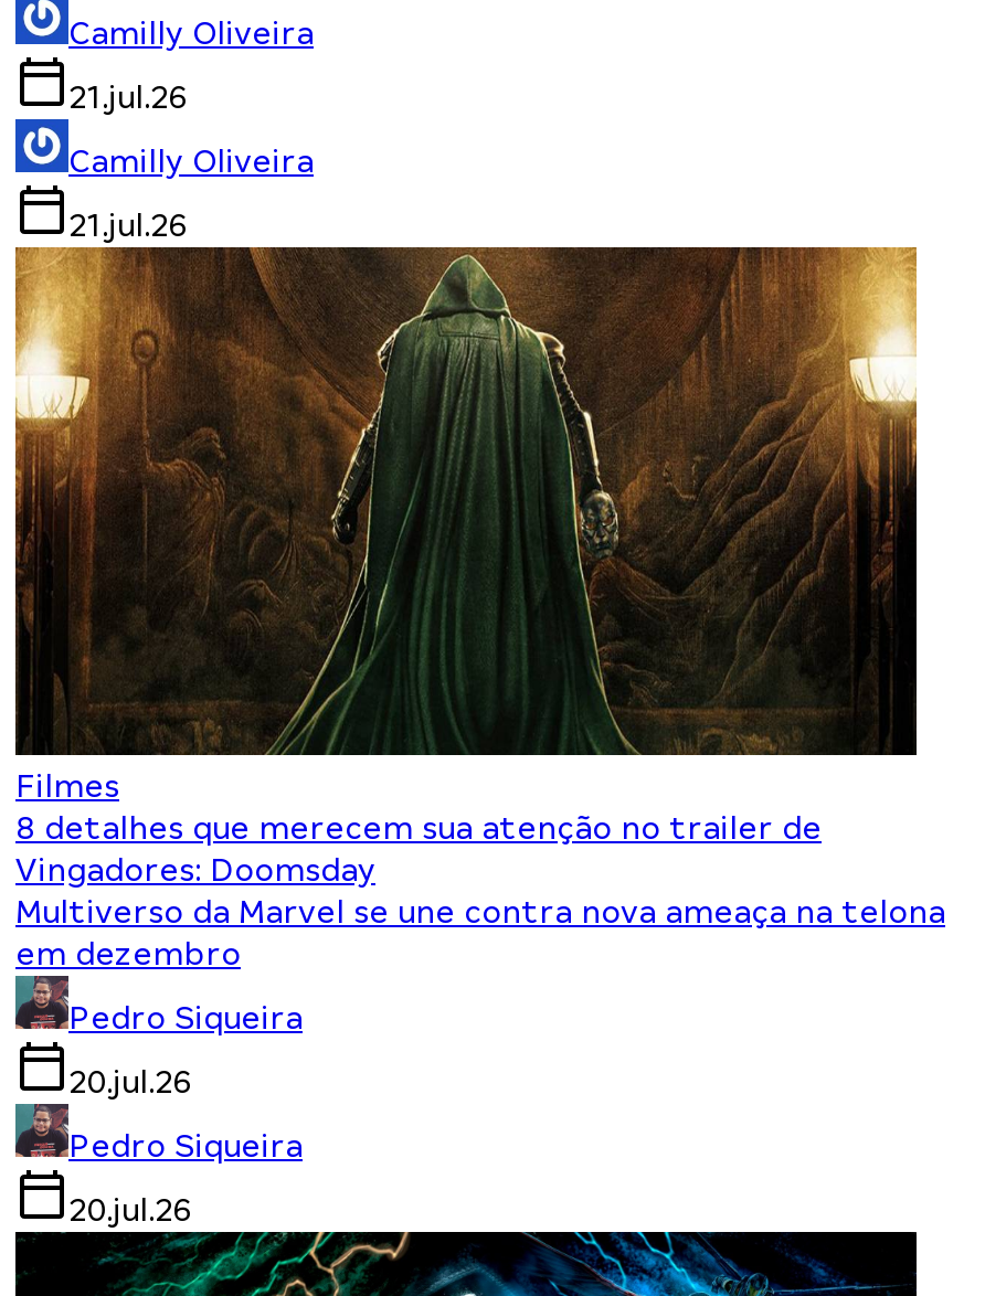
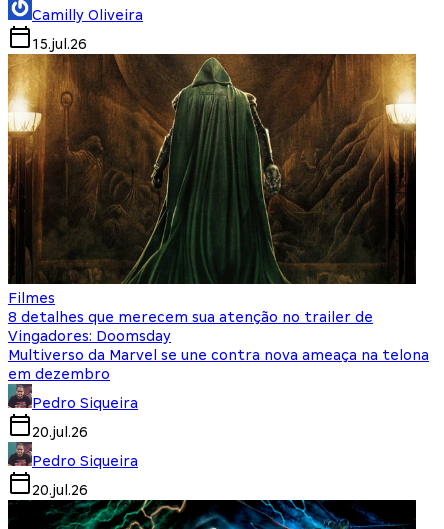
[68,79,314,243] 21.jul.26 | Camilly Oliveira | 21.jul.26 -> [32,36,87,52] 15.jul.26

